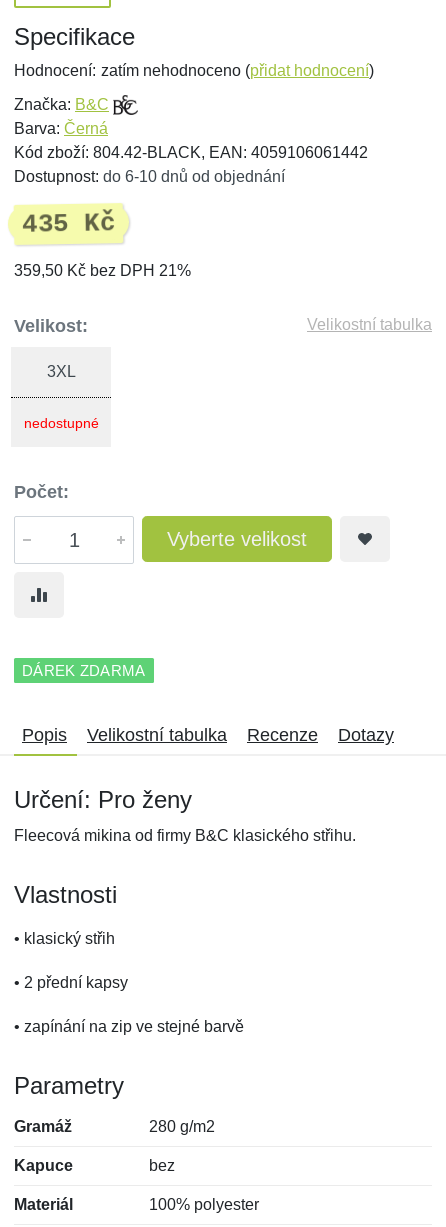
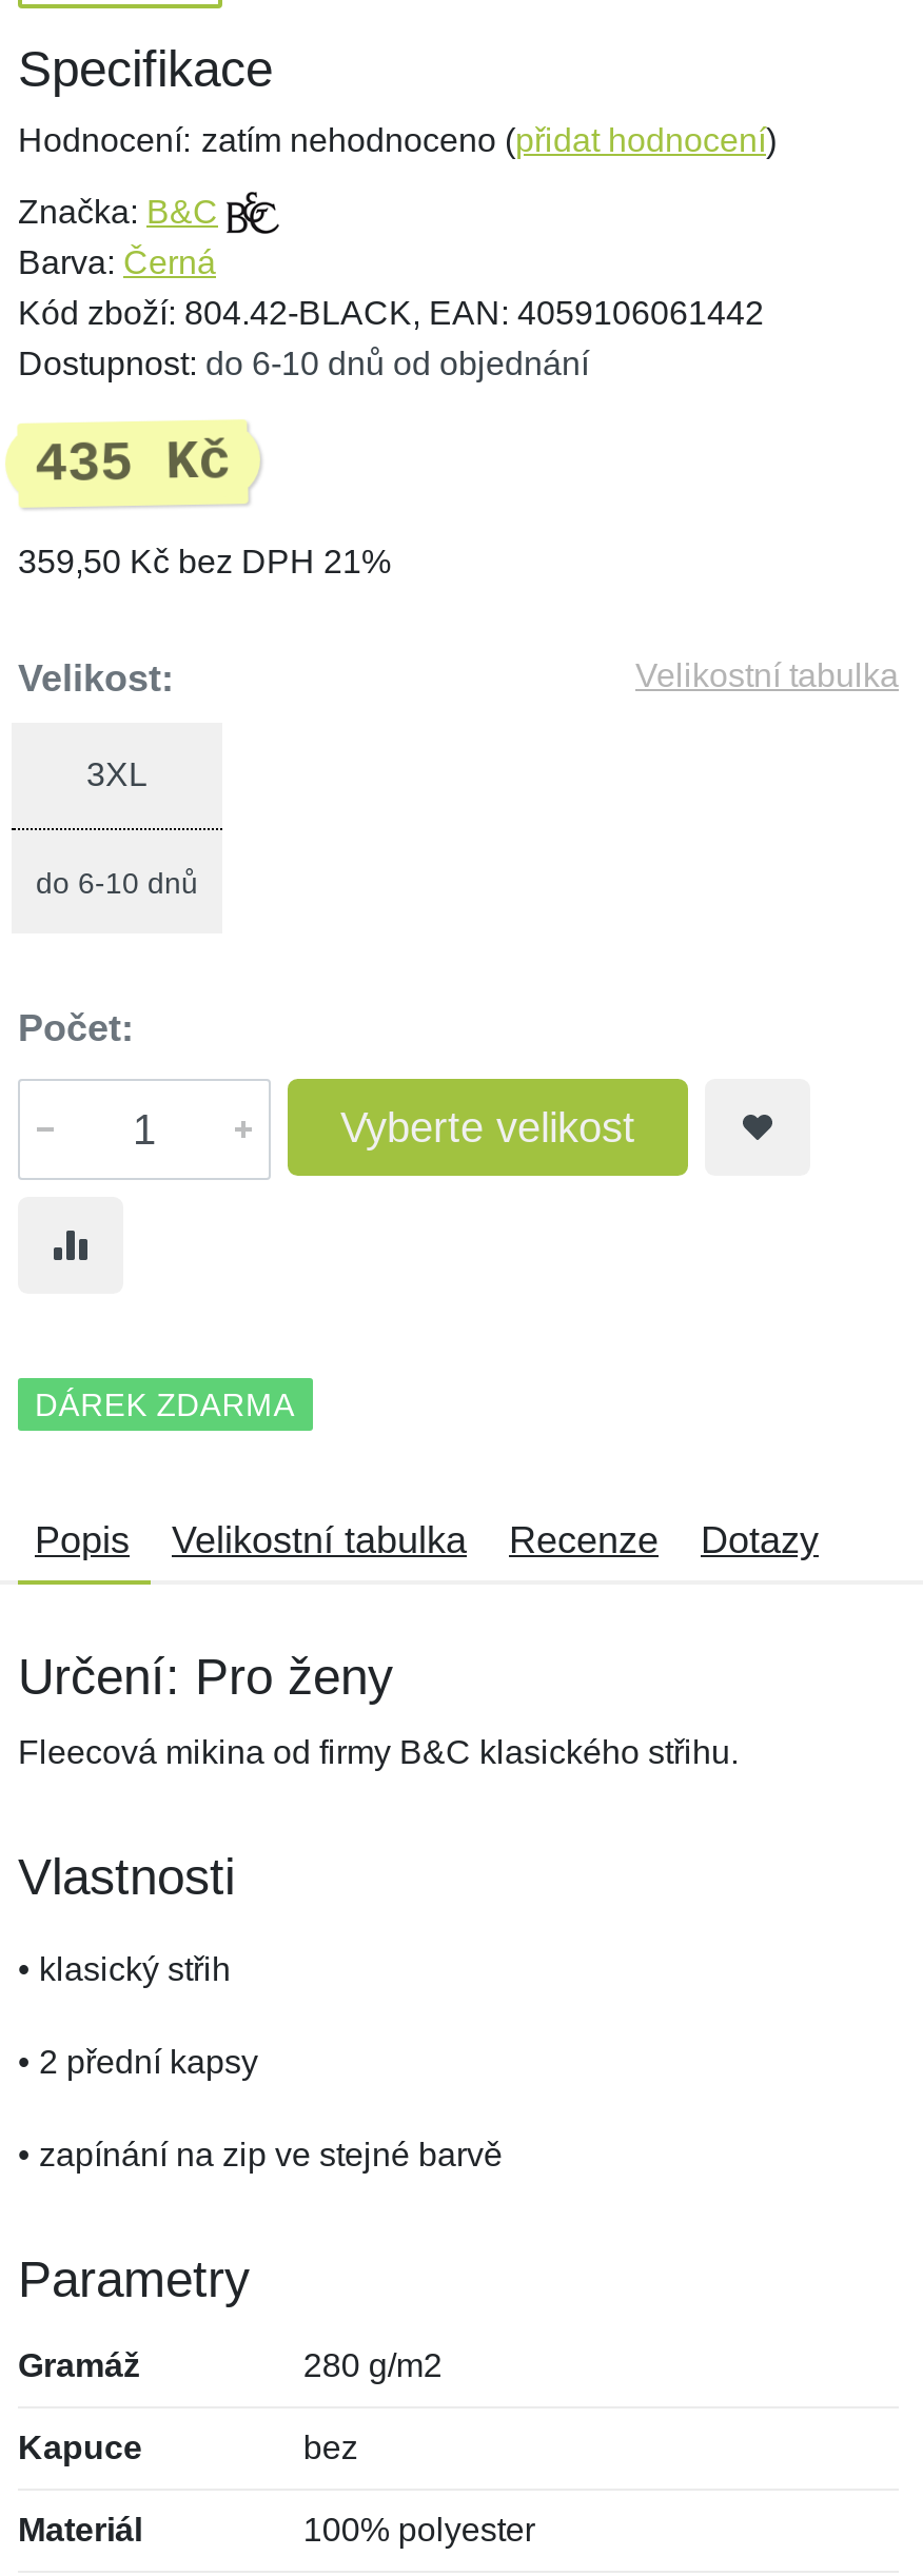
[23,415,98,431] nedostupné -> [36,866,198,900] do 6-10 dnů

